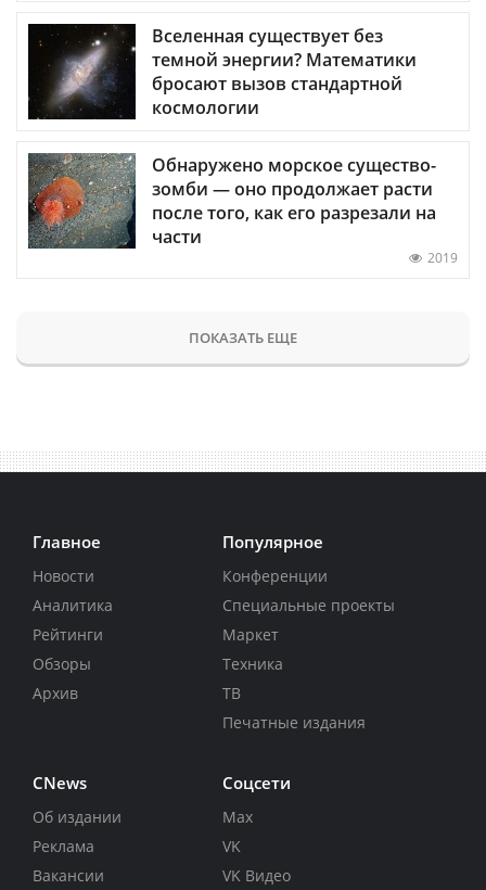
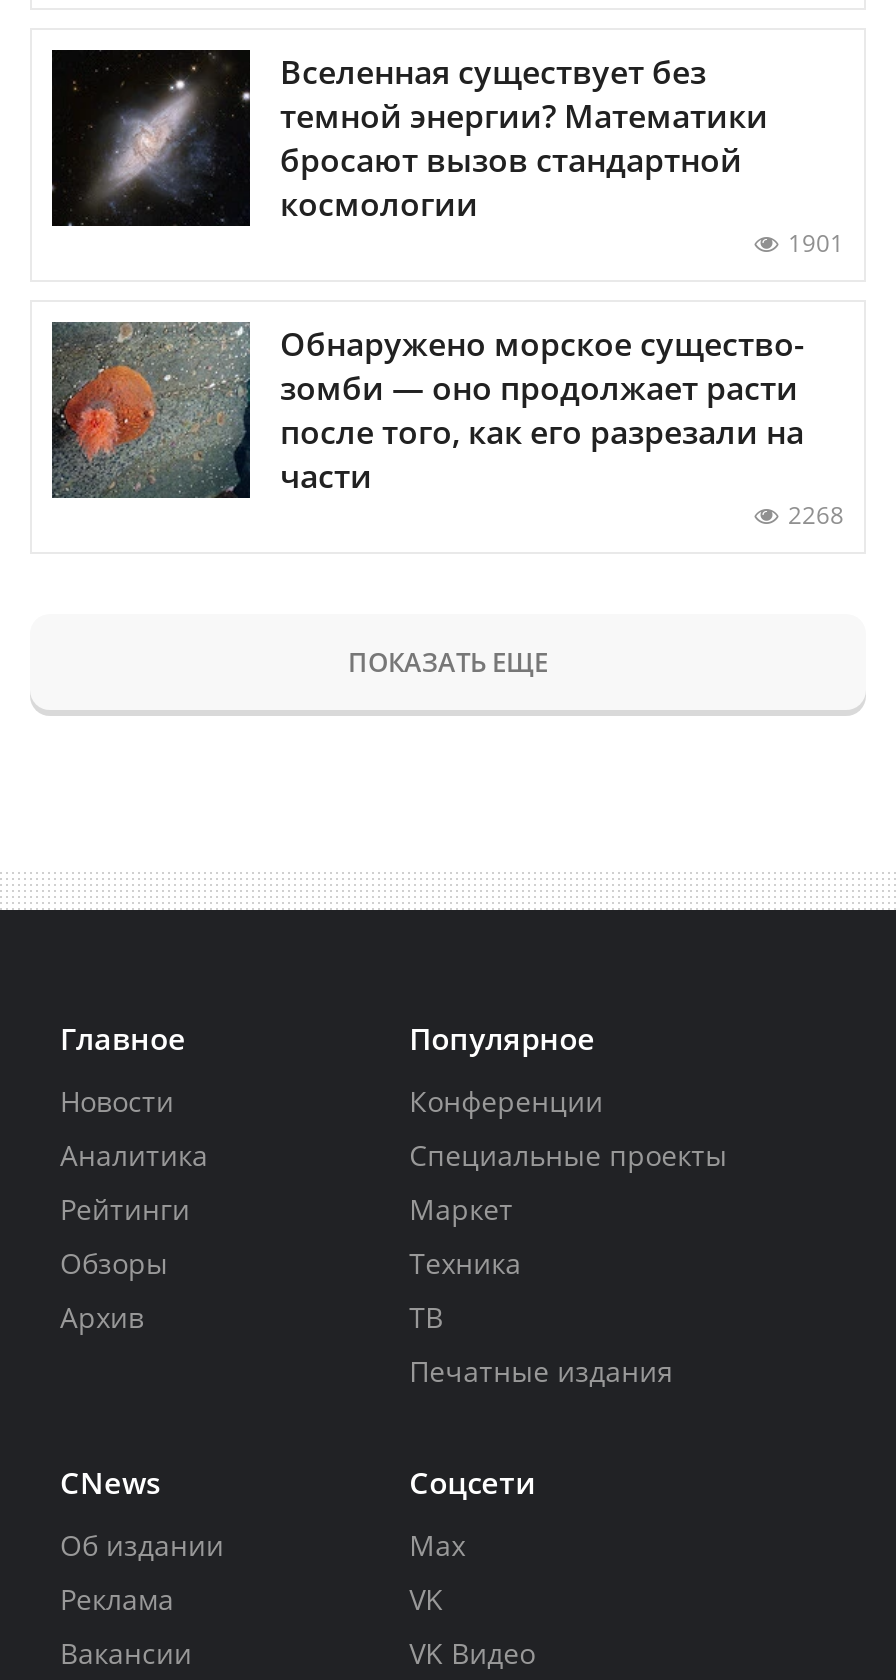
none -> [788,226,844,260] 1901
[427,249,458,267] 2019 -> [788,498,844,532] 2268

